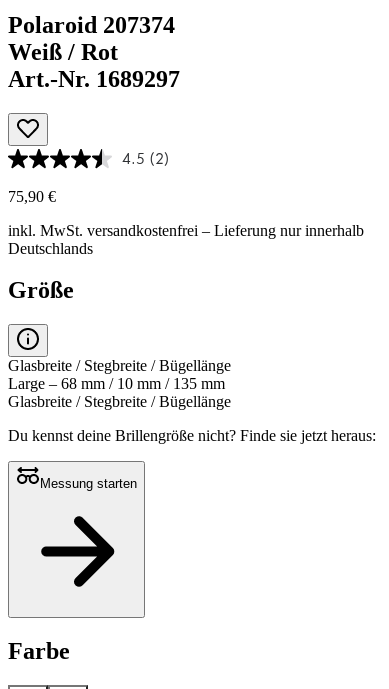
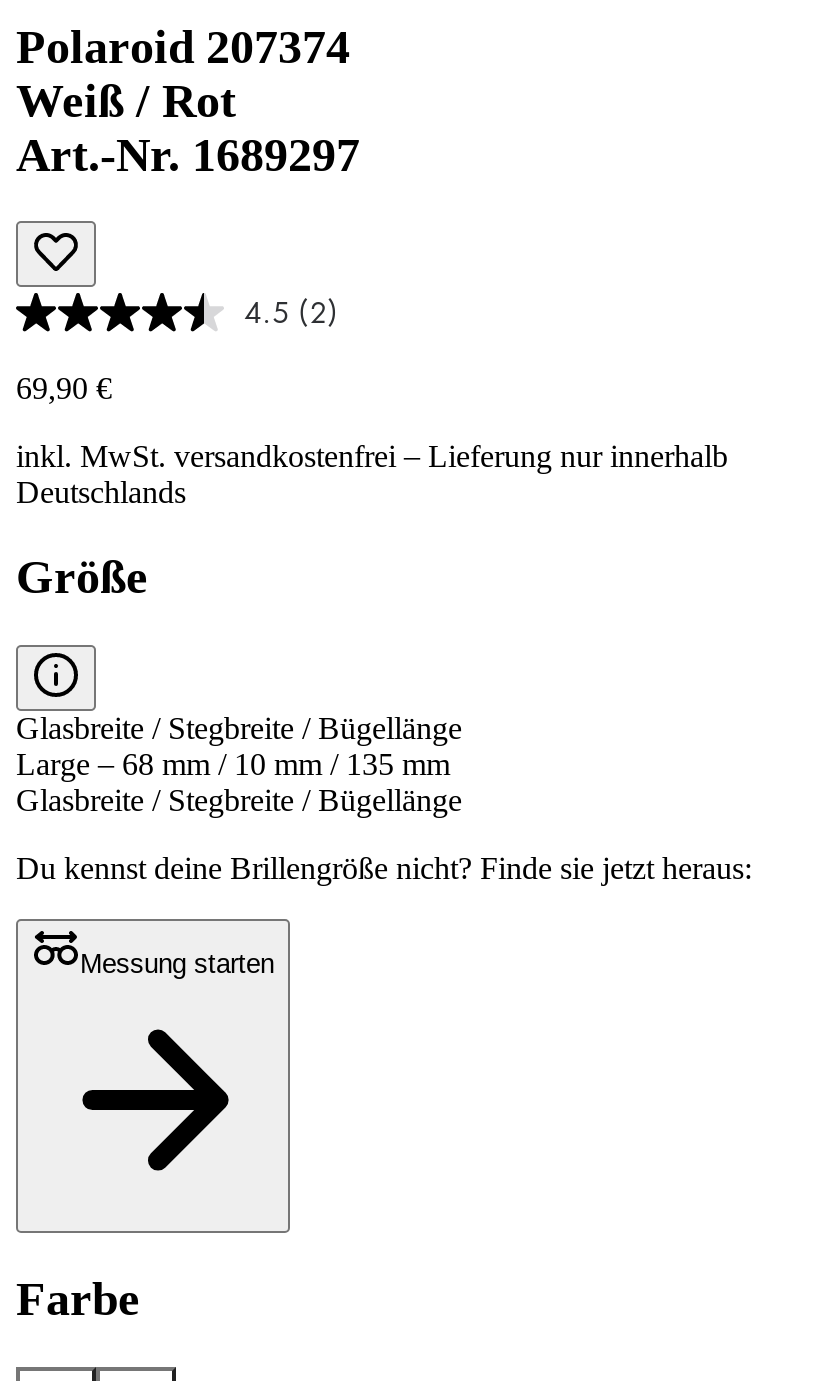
[8,187,56,204] 75,90 € -> [16,372,112,406] 69,90 €

